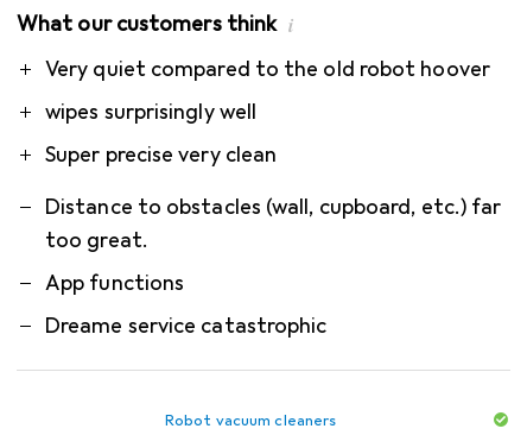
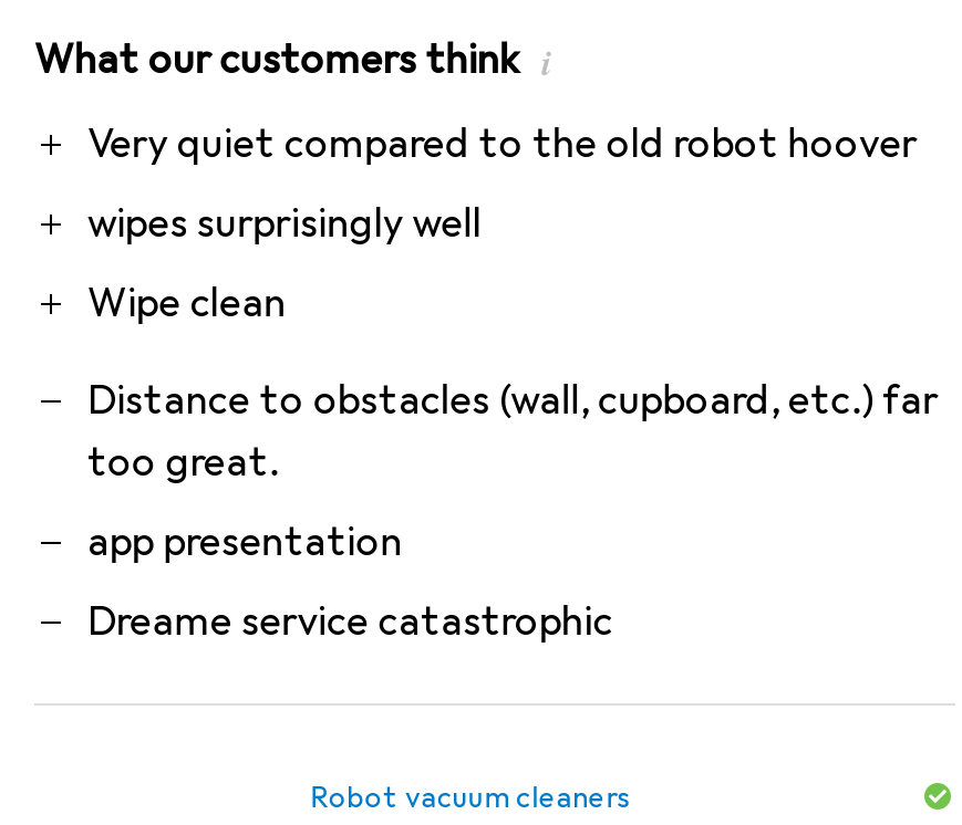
[45,141,277,168] Super precise very clean -> [87,279,286,327] Wipe clean
[45,270,184,296] App functions -> [87,518,403,566] app presentation

